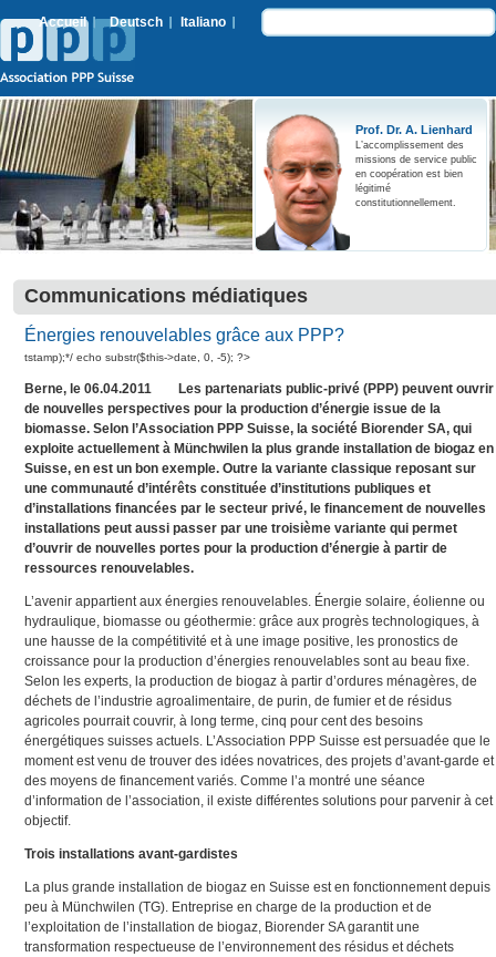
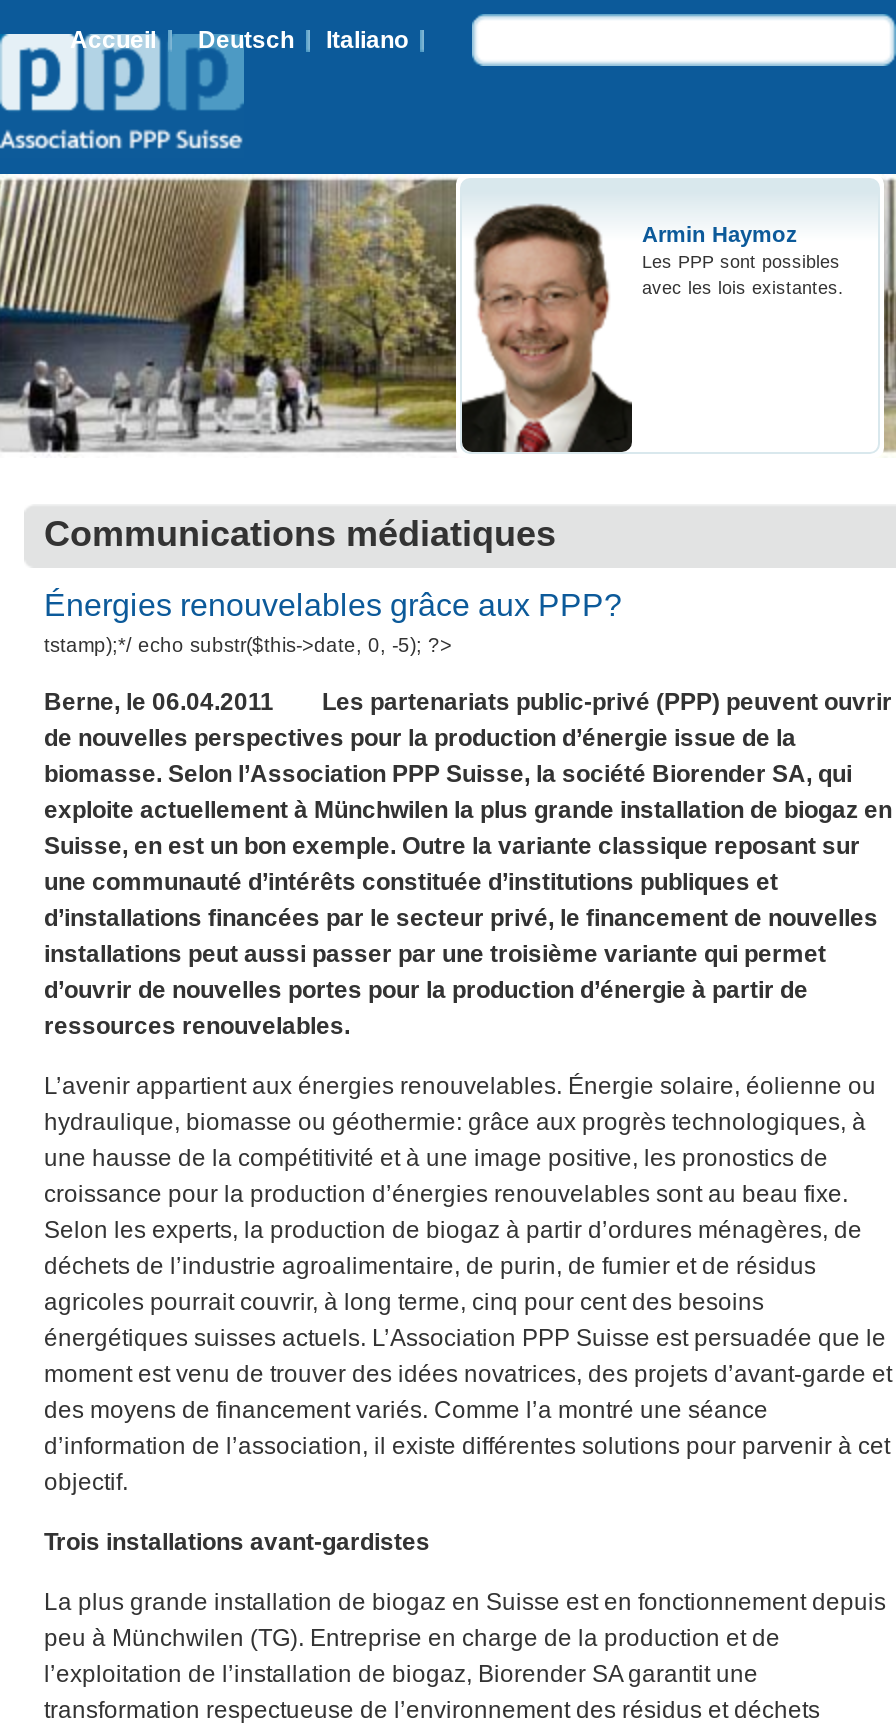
[256,114,477,251] [image] | Prof. Dr. A. Lienhard | L’accomplissement des | missions de service public | en coopération est bien | légitimé | constitutionnellement. -> [460,204,844,454] [image] | Armin Haymoz | Les PPP sont possibles | avec les lois existantes.

